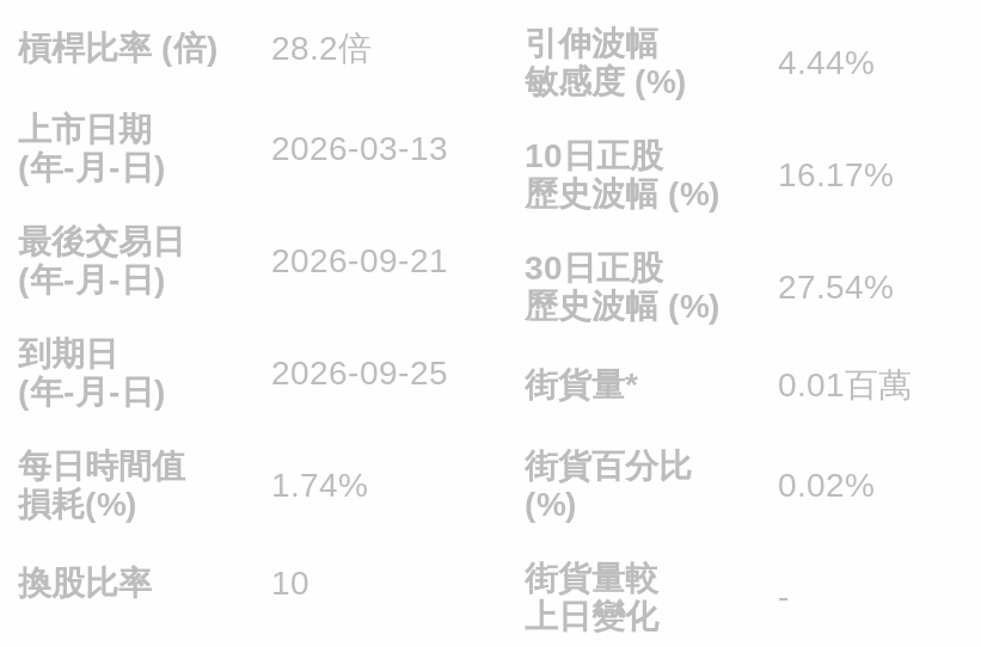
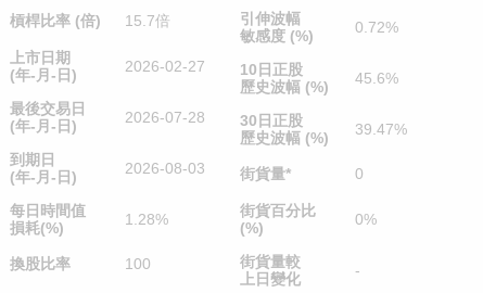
[18,29,372,67] 槓桿比率 (倍) 28.2倍 -> [10,12,170,29] 槓桿比率 (倍) 15.7倍
[778,43,873,81] 4.44% -> [355,18,398,36] 0.72%
[271,129,663,174] 2026-03-13 10日正股 -> [125,58,303,78] 2026-02-27 10日正股
[525,155,893,212] 歷史波幅 (%) 16.17% -> [240,69,398,95] 歷史波幅 (%) 45.6%
[271,241,663,286] 2026-09-21 30日正股 -> [125,109,303,129] 2026-07-28 30日正股
[525,267,893,325] 歷史波幅 (%) 27.54% -> [240,120,407,146] 歷史波幅 (%) 39.47%
[271,353,637,403] 2026-09-25 街貨量* -> [125,160,291,182] 2026-08-03 街貨量*
[778,365,912,403] 0.01百萬 -> [355,165,364,182] 0
[271,466,367,504] 1.74% -> [125,211,168,228] 1.28%
[778,466,873,504] 0.02% -> [355,211,377,228] 0%
[271,563,309,602] 10 -> [125,255,151,272] 100

